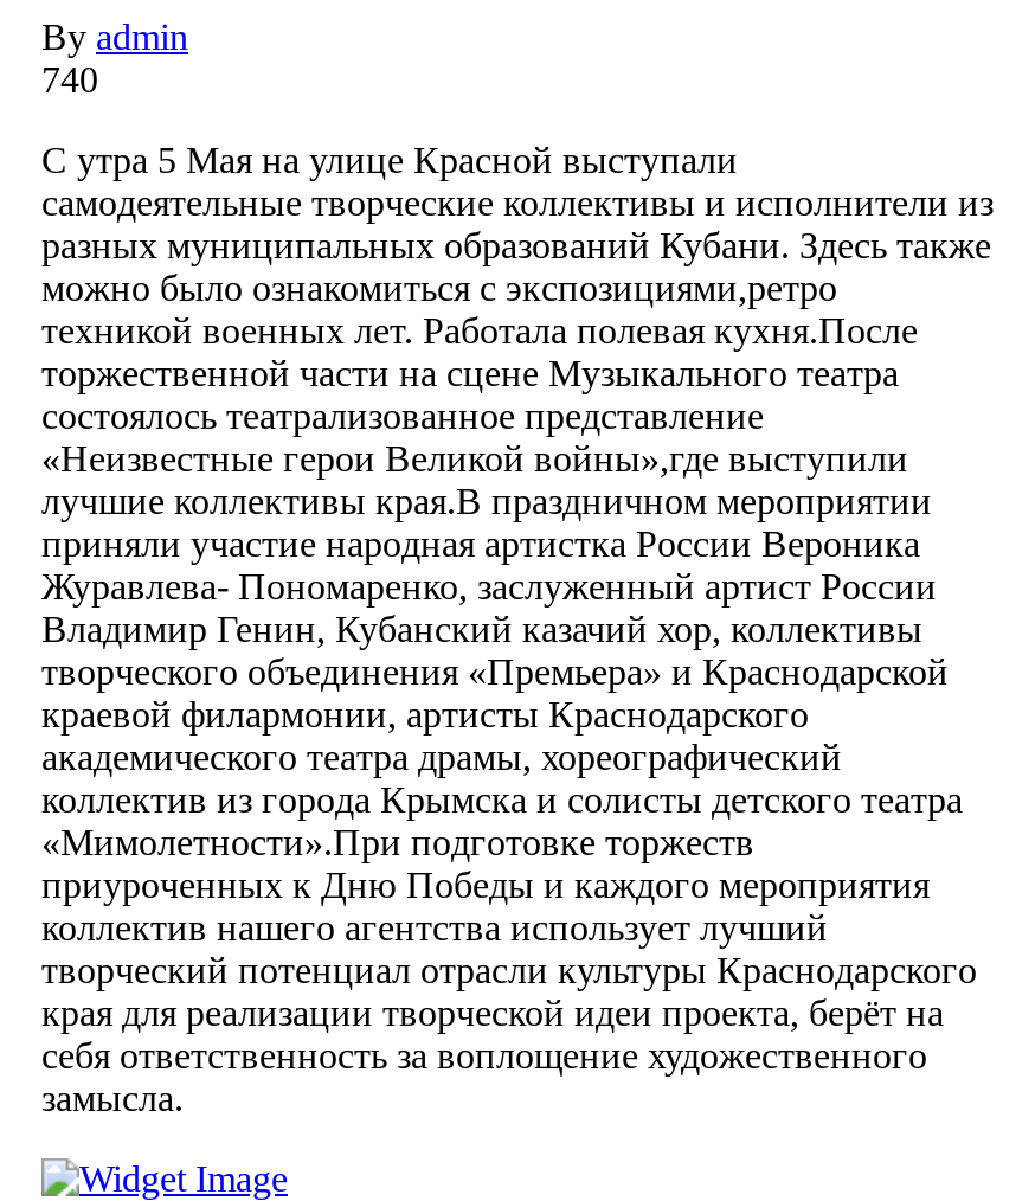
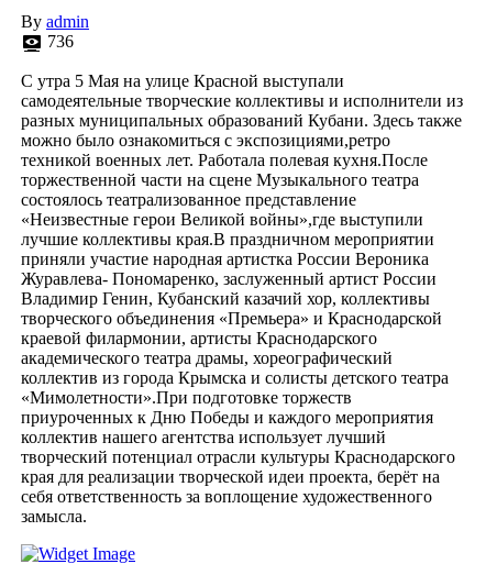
[41,60,98,100] 740 -> [47,32,74,51] 736

